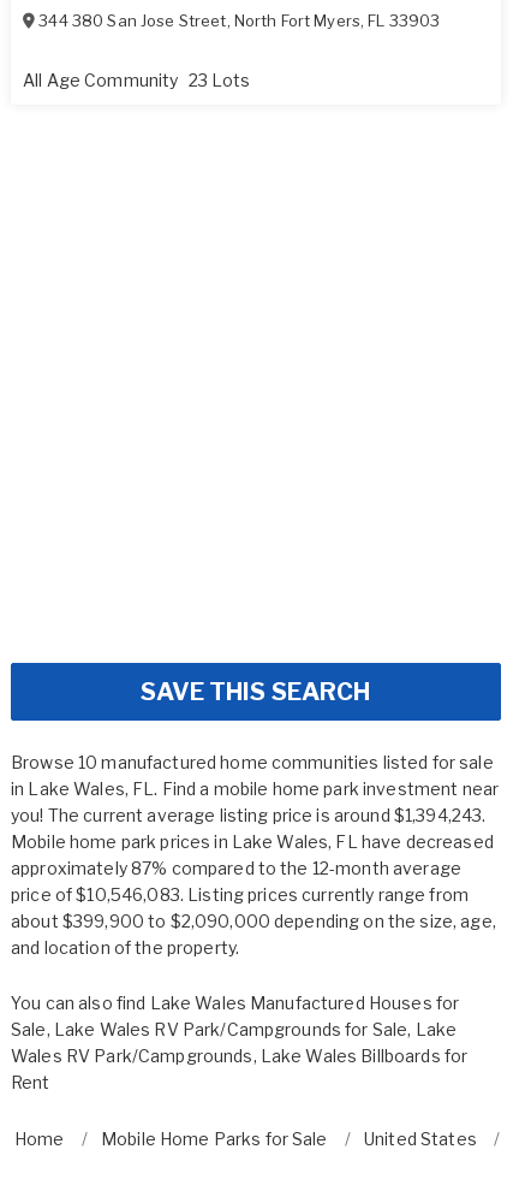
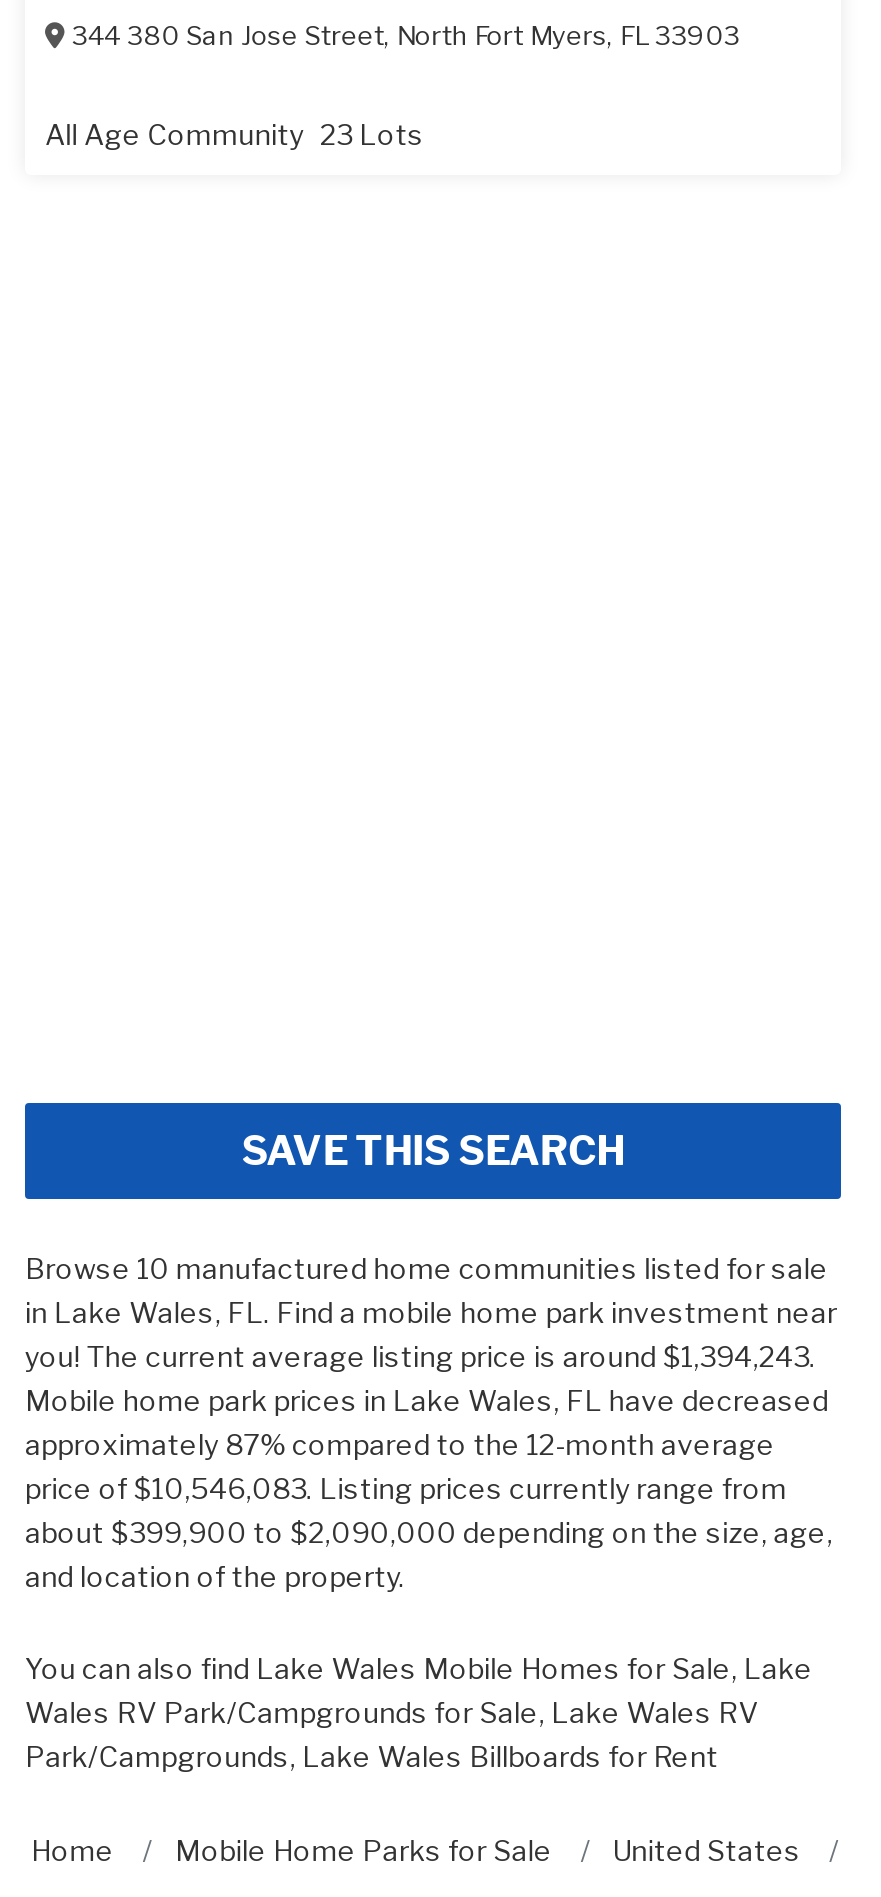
[11,992,468,1092] You can also find Lake Wales Manufactured Houses for | Sale, Lake Wales RV Park/Campgrounds for Sale, Lake | Wales RV Park/Campgrounds, Lake Wales Billboards for | Rent -> [25,1651,813,1773] You can also find Lake Wales Mobile Homes for Sale, Lake | Wales RV Park/Campgrounds for Sale, Lake Wales RV | Park/Campgrounds, Lake Wales Billboards for Rent

